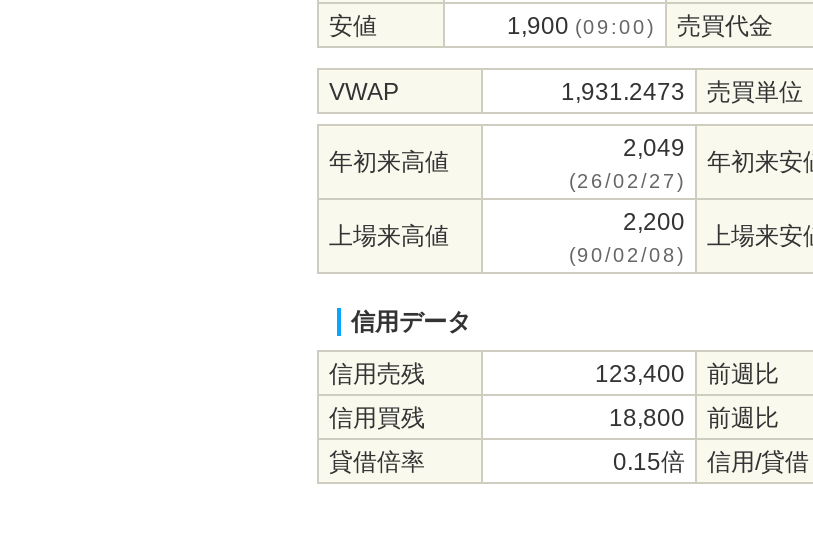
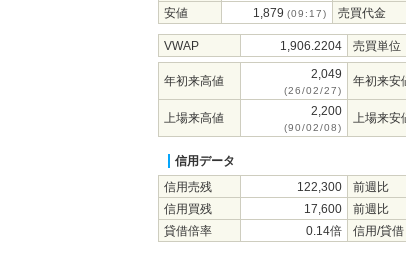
[507,12,773,40] 1,900 (09:00) 売買代金 -> [253,6,386,20] 1,879 (09:17) 売買代金
[561,78,803,106] 1,931.2473 売買単位 -> [280,39,401,53] 1,906.2204 売買単位
[595,360,779,388] 123,400 前週比 -> [297,180,389,194] 122,300 前週比
[609,404,779,432] 18,800 前週比 -> [304,202,389,216] 17,600 前週比
[613,448,809,476] 0.15倍 信用/貸借 -> [306,224,404,238] 0.14倍 信用/貸借

